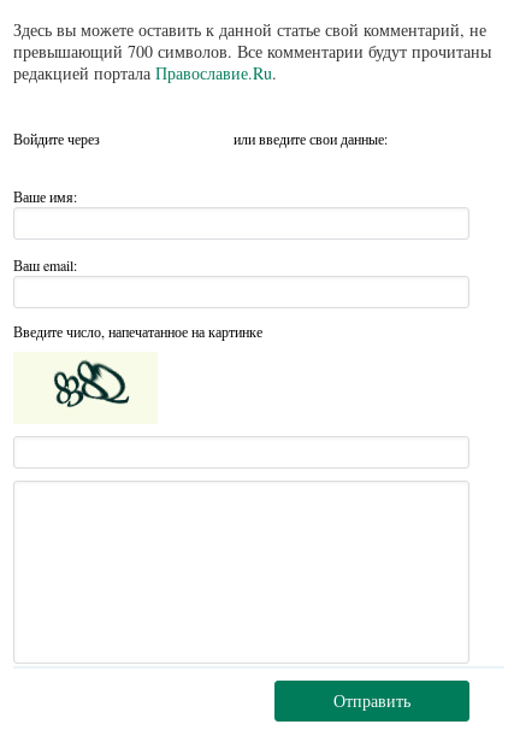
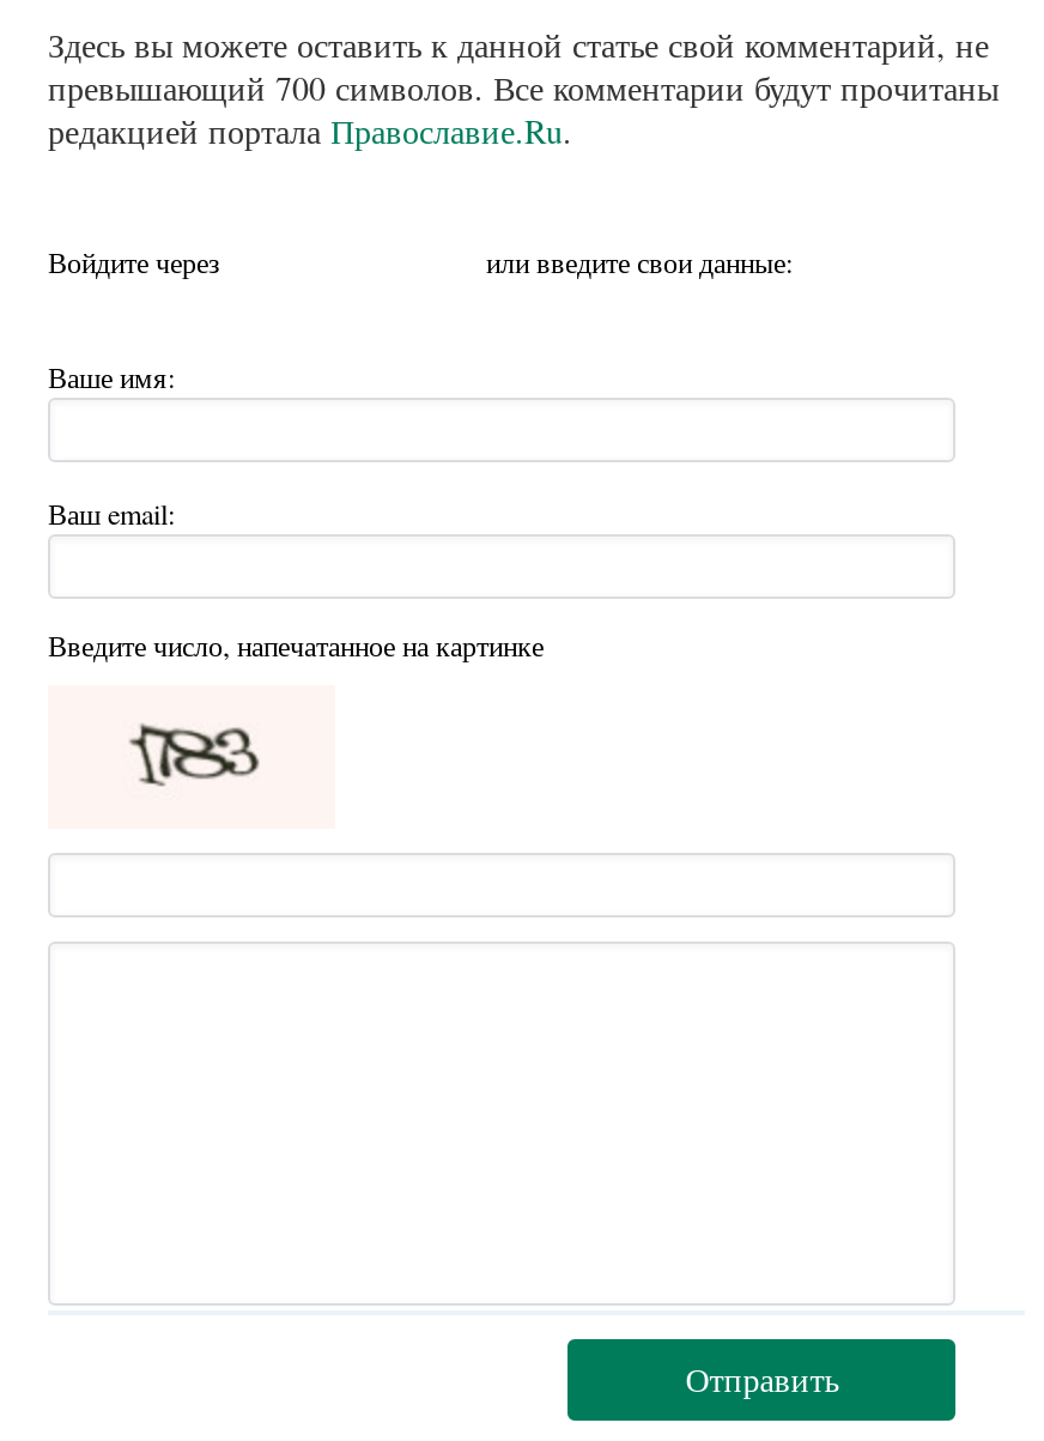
[53,359,130,408] [image] -> [129,702,278,795] [image]

